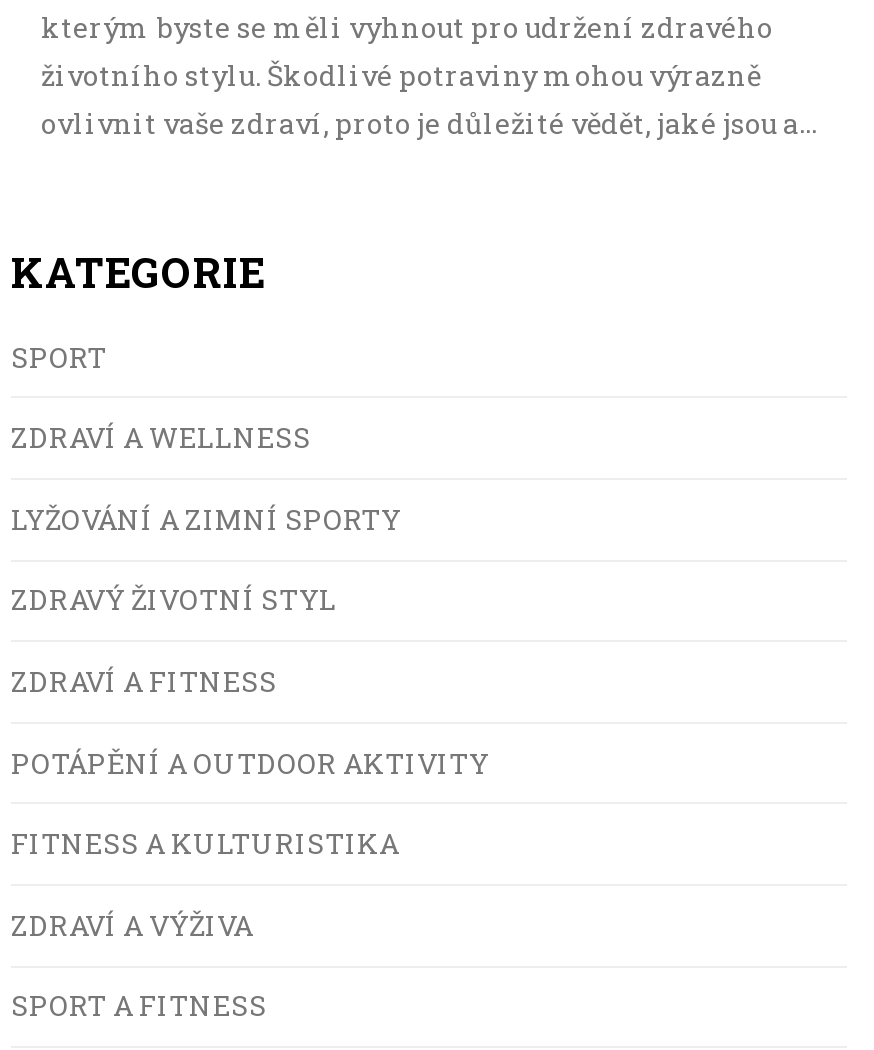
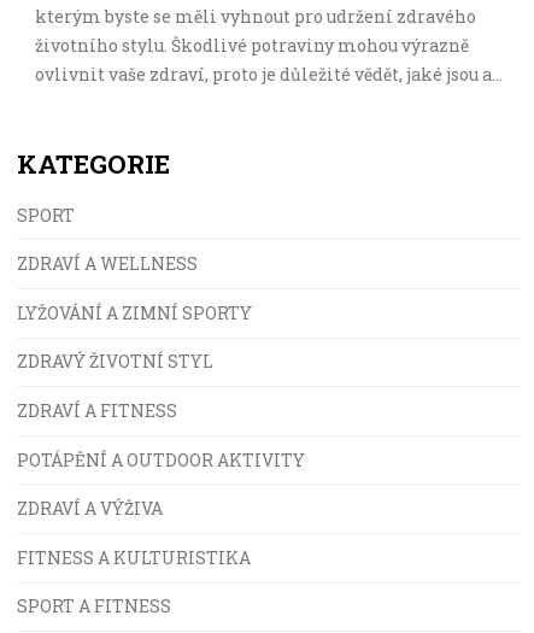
moved [11,824,399,862] -> [17,546,251,569]: FITNESS A KULTURISTIKA
moved [11,906,253,944] -> [17,497,163,520]: ZDRAVÍ A VÝŽIVA

